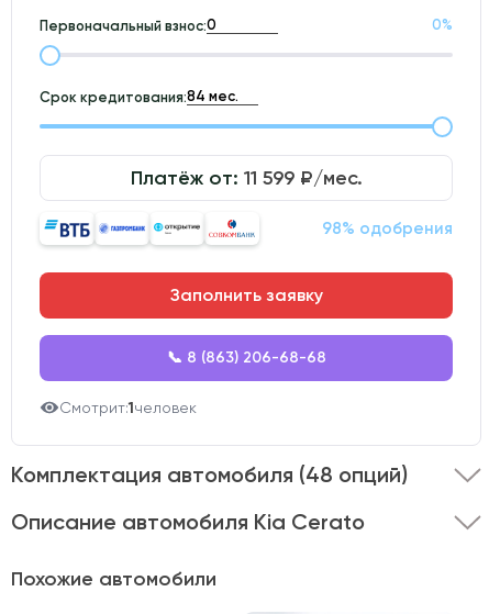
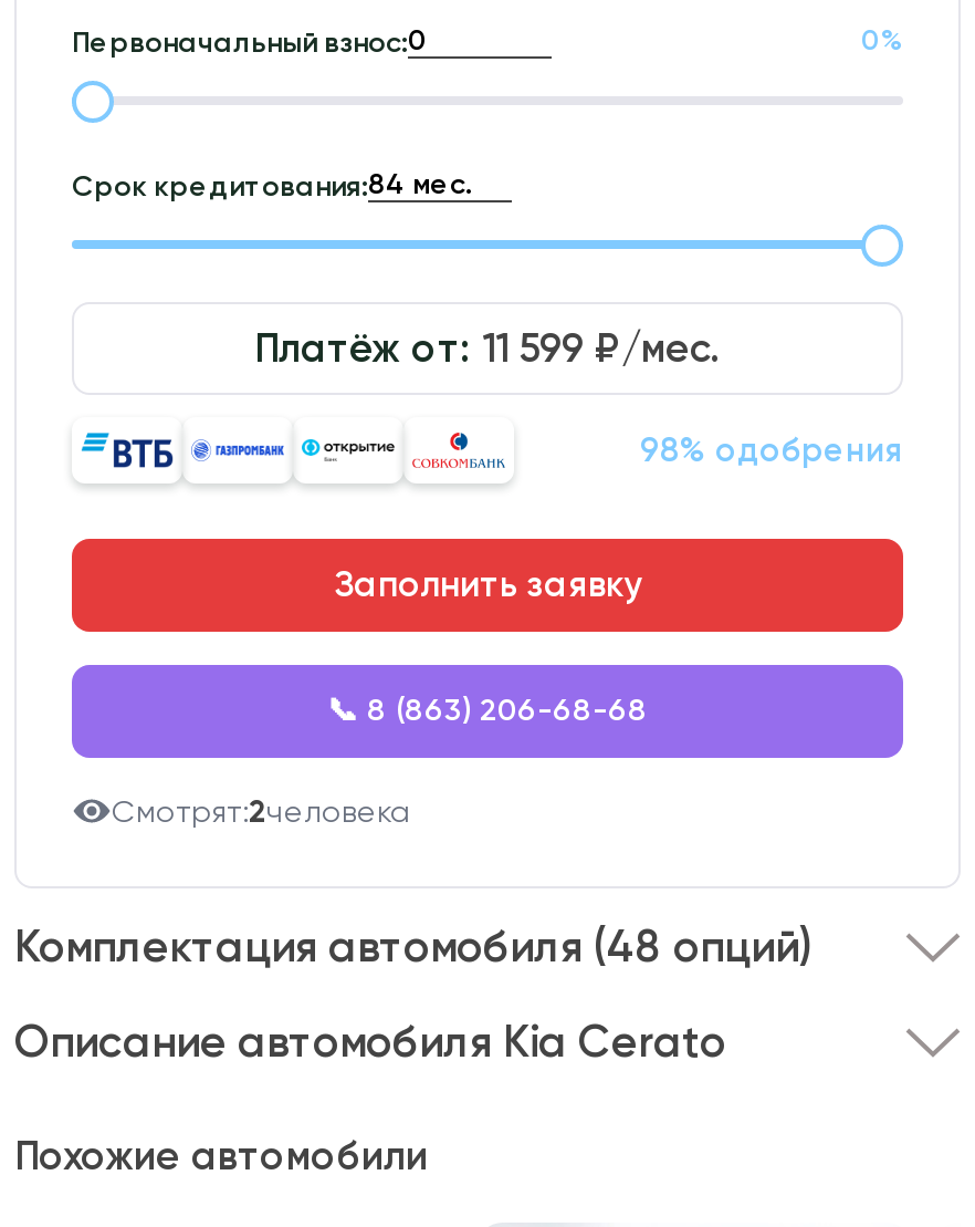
[59,399,197,417] Смотрит:1человек -> [112,793,410,831] Смотрят:2человека

